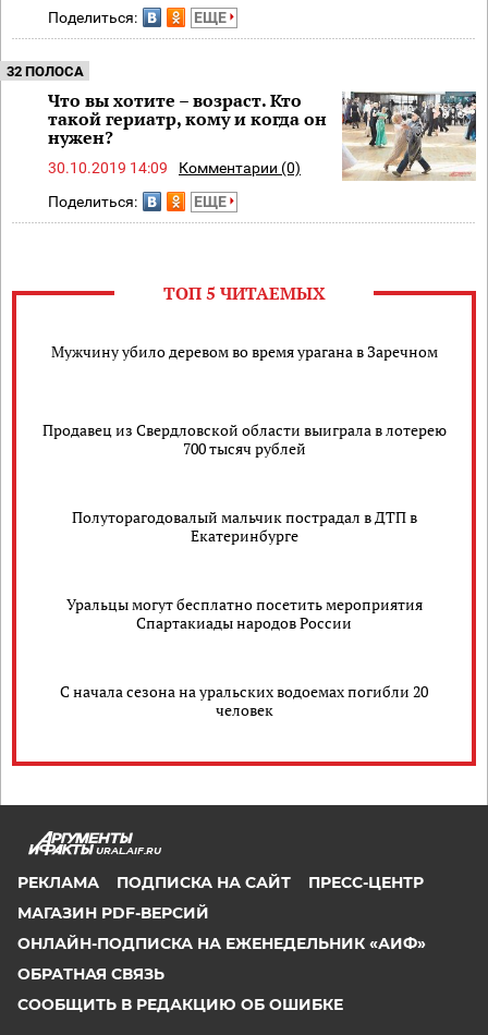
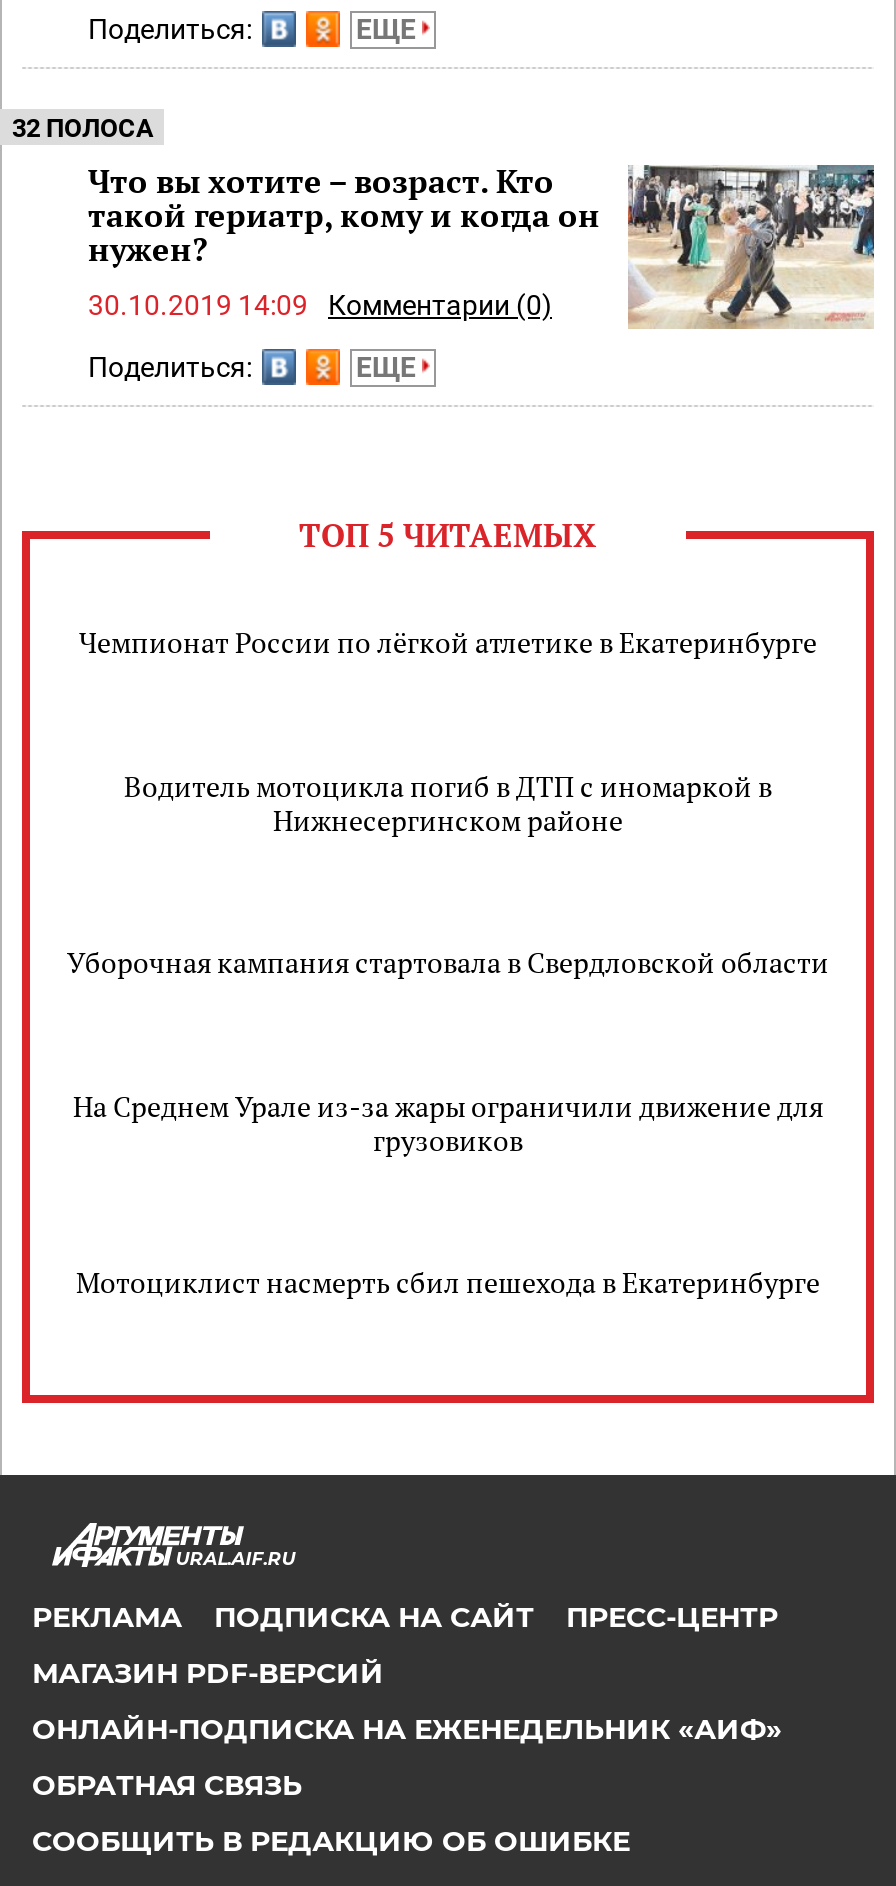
[51,341,437,362] Мужчину убило деревом во время урагана в Заречном -> [79,624,817,662] Чемпионат России по лёгкой атлетике в Екатеринбурге
[42,419,446,458] Продавец из Свердловской области выиграла в лотерею | 700 тысяч рублей -> [124,767,772,839] Водитель мотоцикла погиб в ДТП с иномаркой в | Нижнесергинском районе
[71,506,417,546] Полуторагодовалый мальчик пострадал в ДТП в | Екатеринбурге -> [67,944,829,982] Уборочная кампания стартовала в Свердловской области
[66,594,422,633] Уральцы могут бесплатно посетить мероприятия | Спартакиады народов России -> [73,1087,823,1159] На Среднем Урале из-за жары ограничили движение для | грузовиков
[60,681,428,720] С начала сезона на уральских водоемах погибли 20 | человек -> [76,1264,820,1302] Мотоциклист насмерть сбил пешехода в Екатеринбурге

